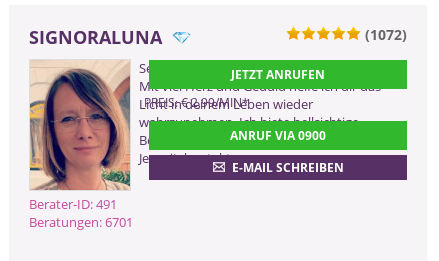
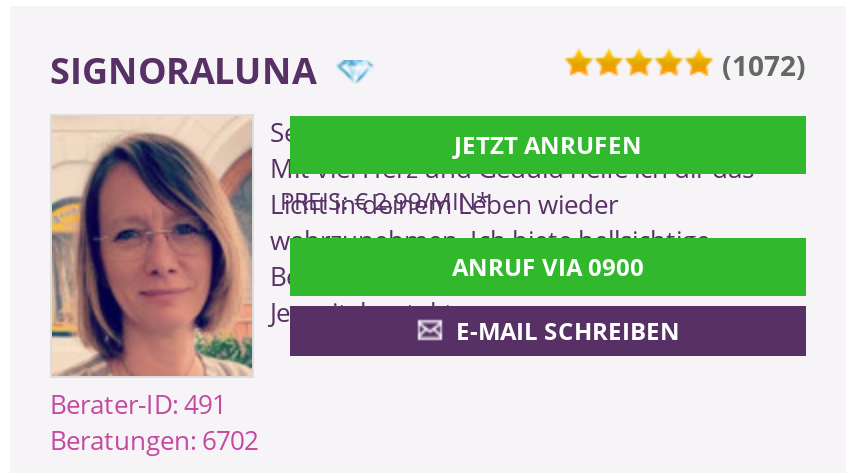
[29,213,133,231] Beratungen: 6701 -> [50,422,258,458] Beratungen: 6702

